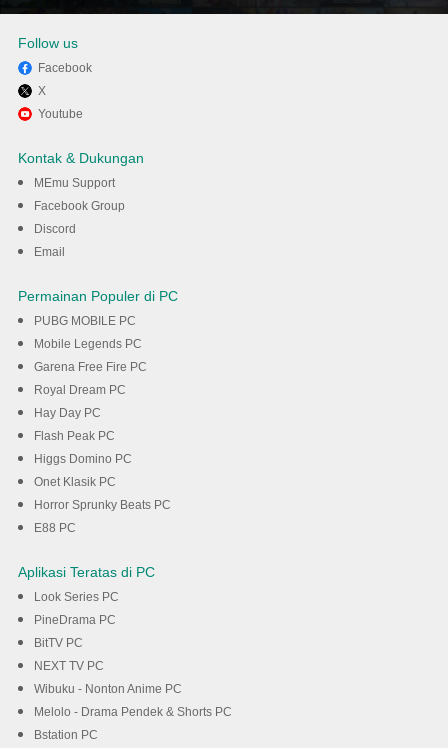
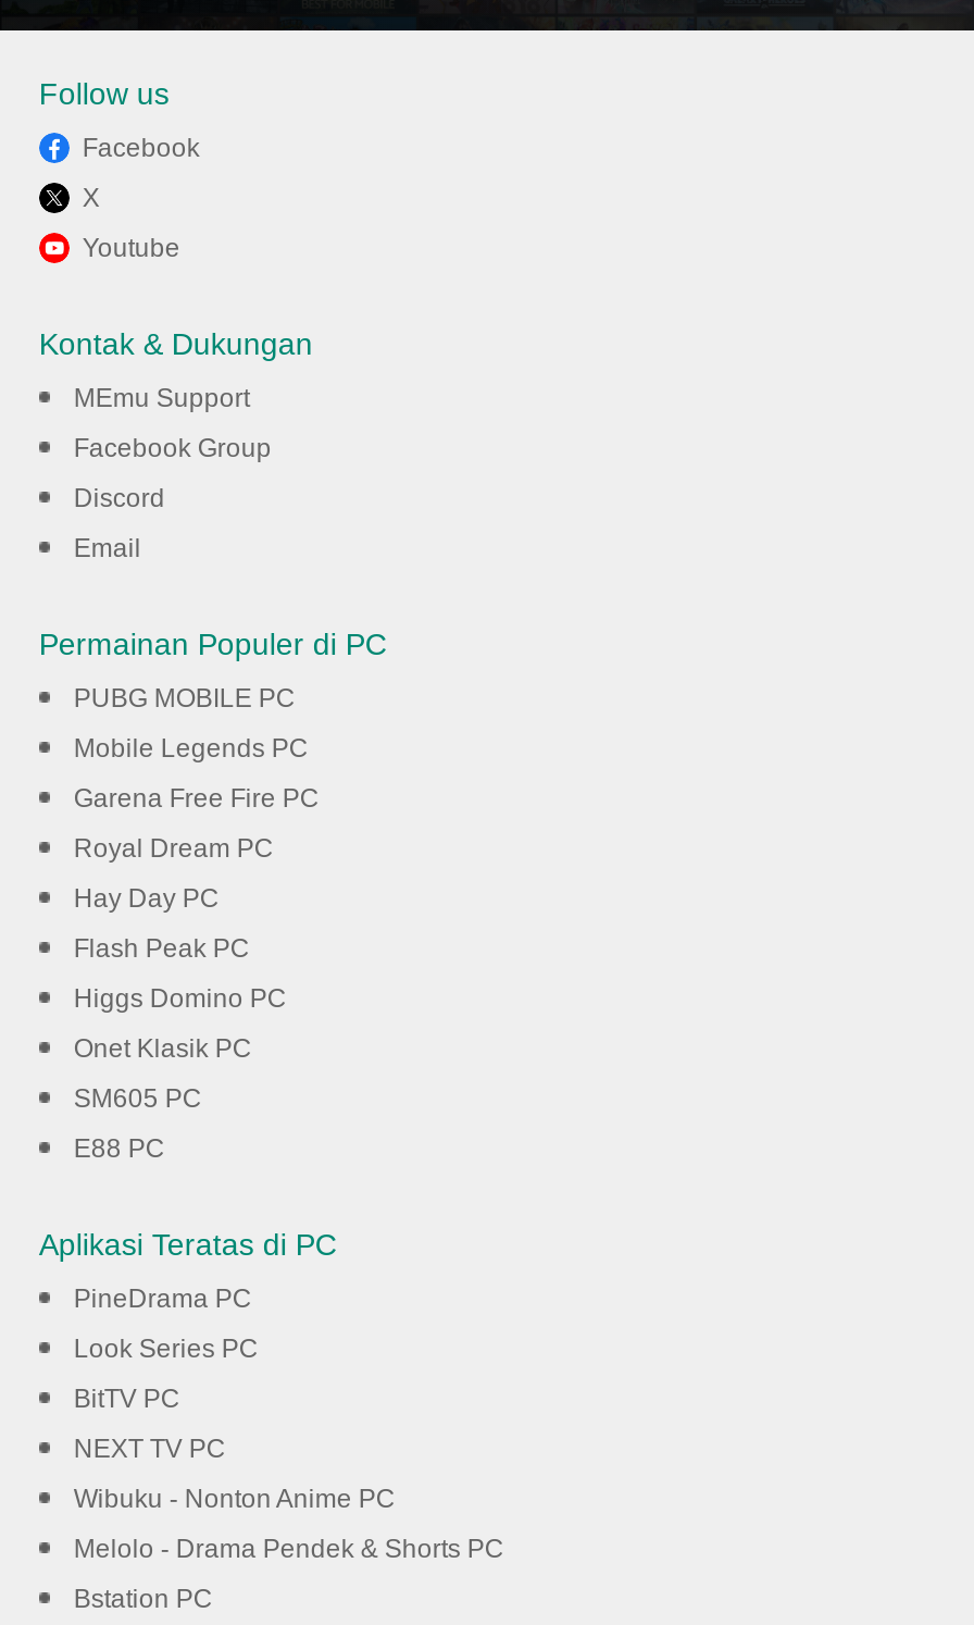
[34,498,171,512] Horror Sprunky Beats PC -> [74,1084,202,1115] SM605 PC
moved [34,590,119,604] -> [74,1334,259,1365]: Look Series PC
moved [34,613,116,627] -> [74,1284,252,1315]: PineDrama PC

